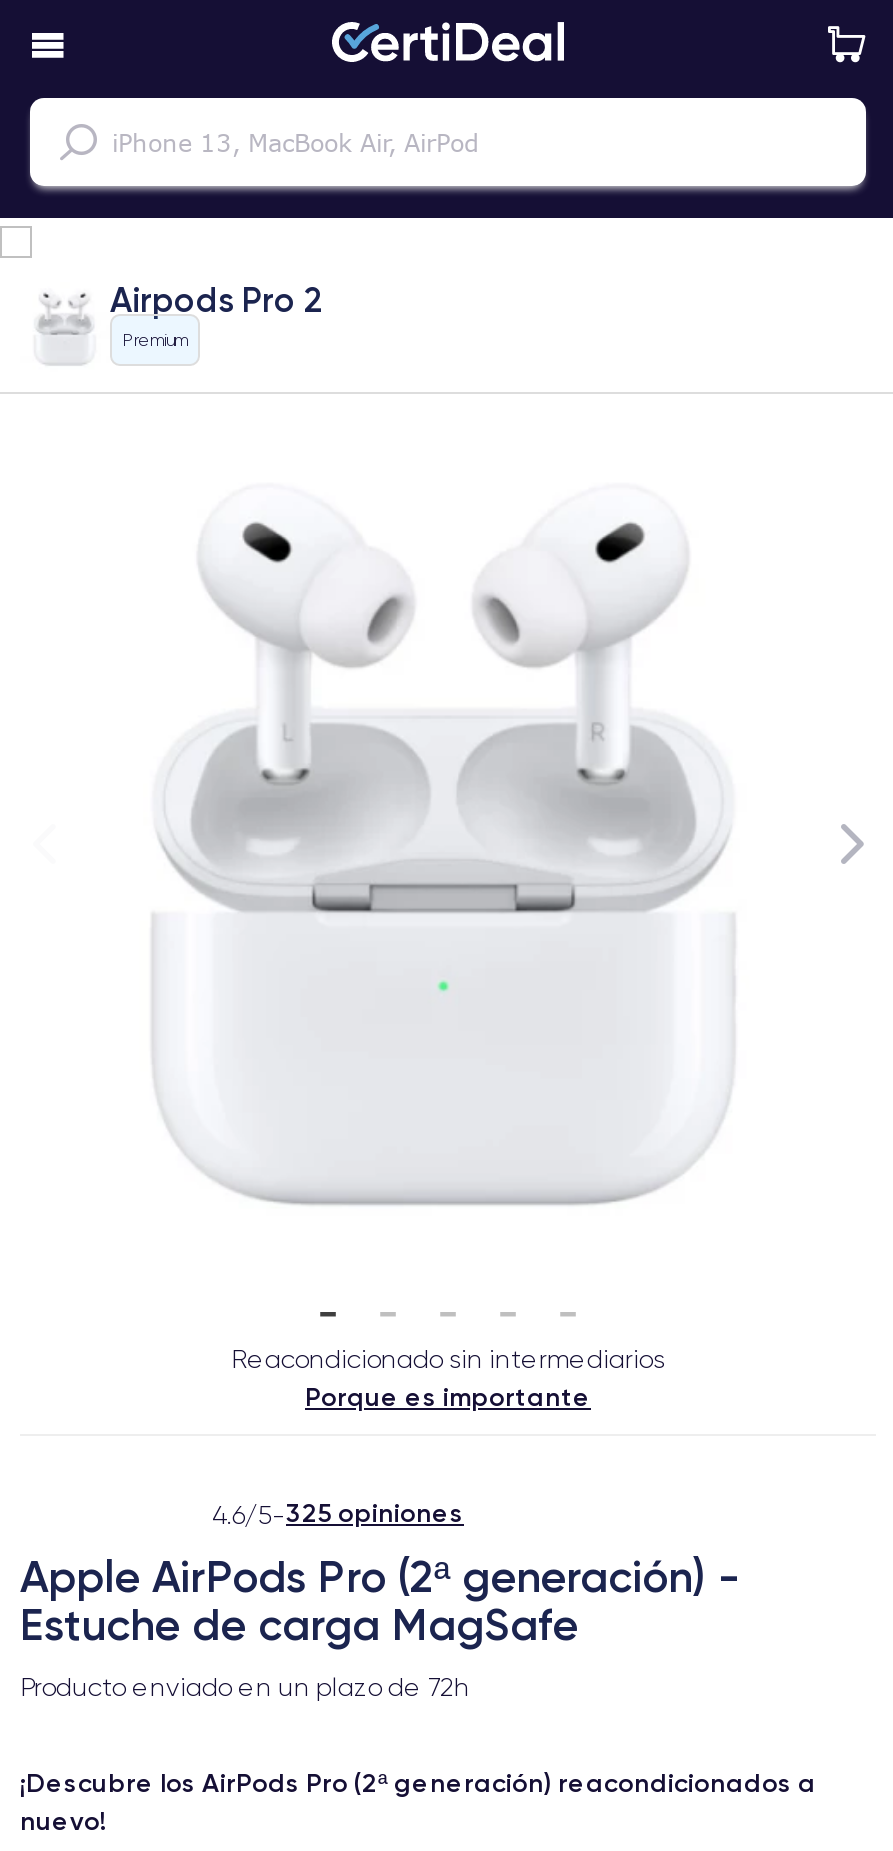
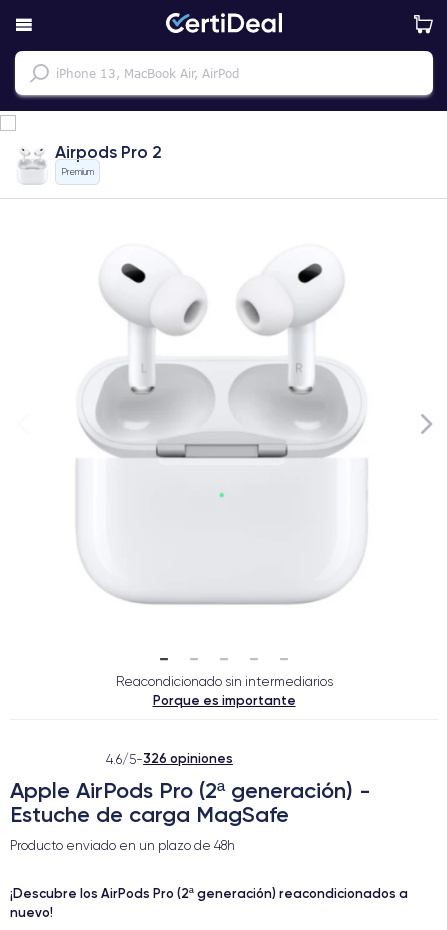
[212,1496,464,1529] 4.6/5-325 opiniones -> [106,750,233,766] 4.6/5-326 opiniones
[20,1672,470,1702] Producto enviado en un plazo de 72h -> [10,838,235,853] Producto enviado en un plazo de 48h

